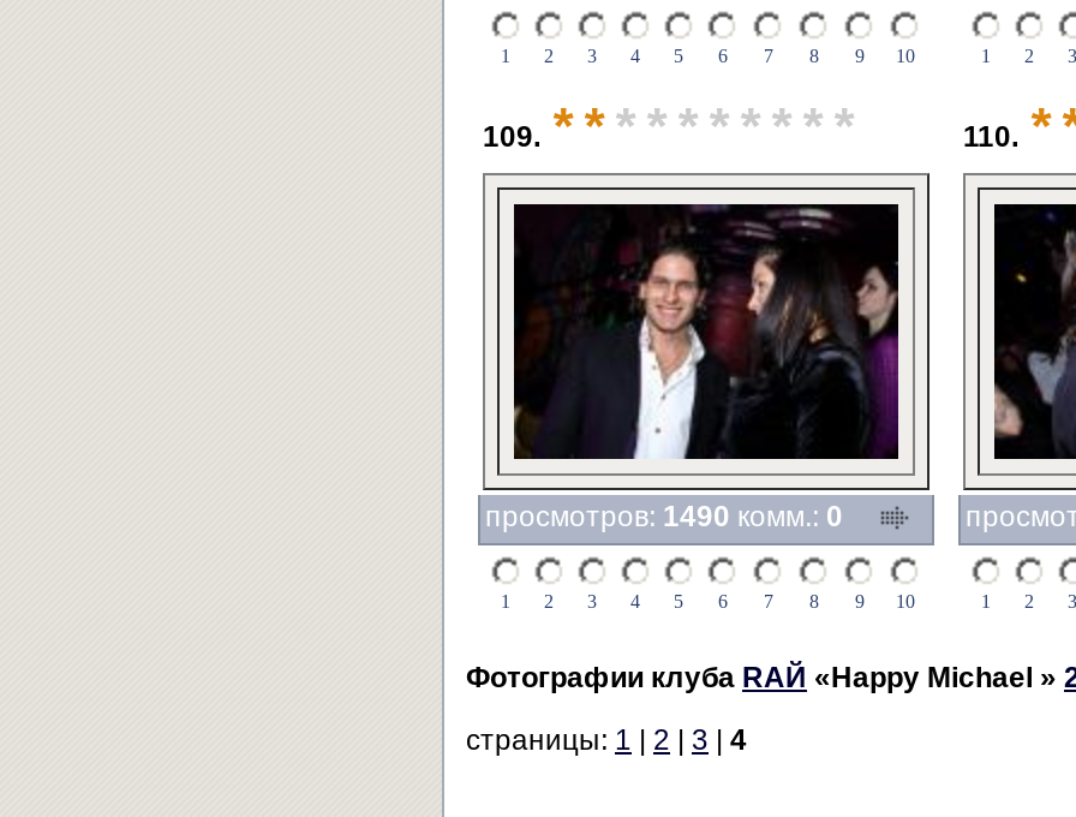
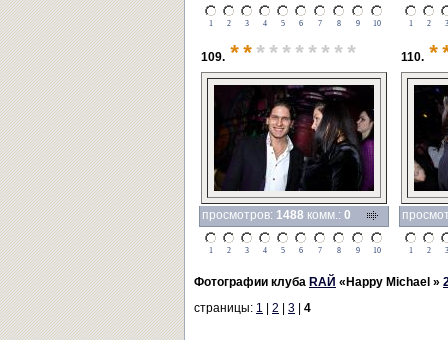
[485,500,843,533] просмотров: 1490 комм.: 0 -> [202,208,351,222] просмотров: 1488 комм.: 0

